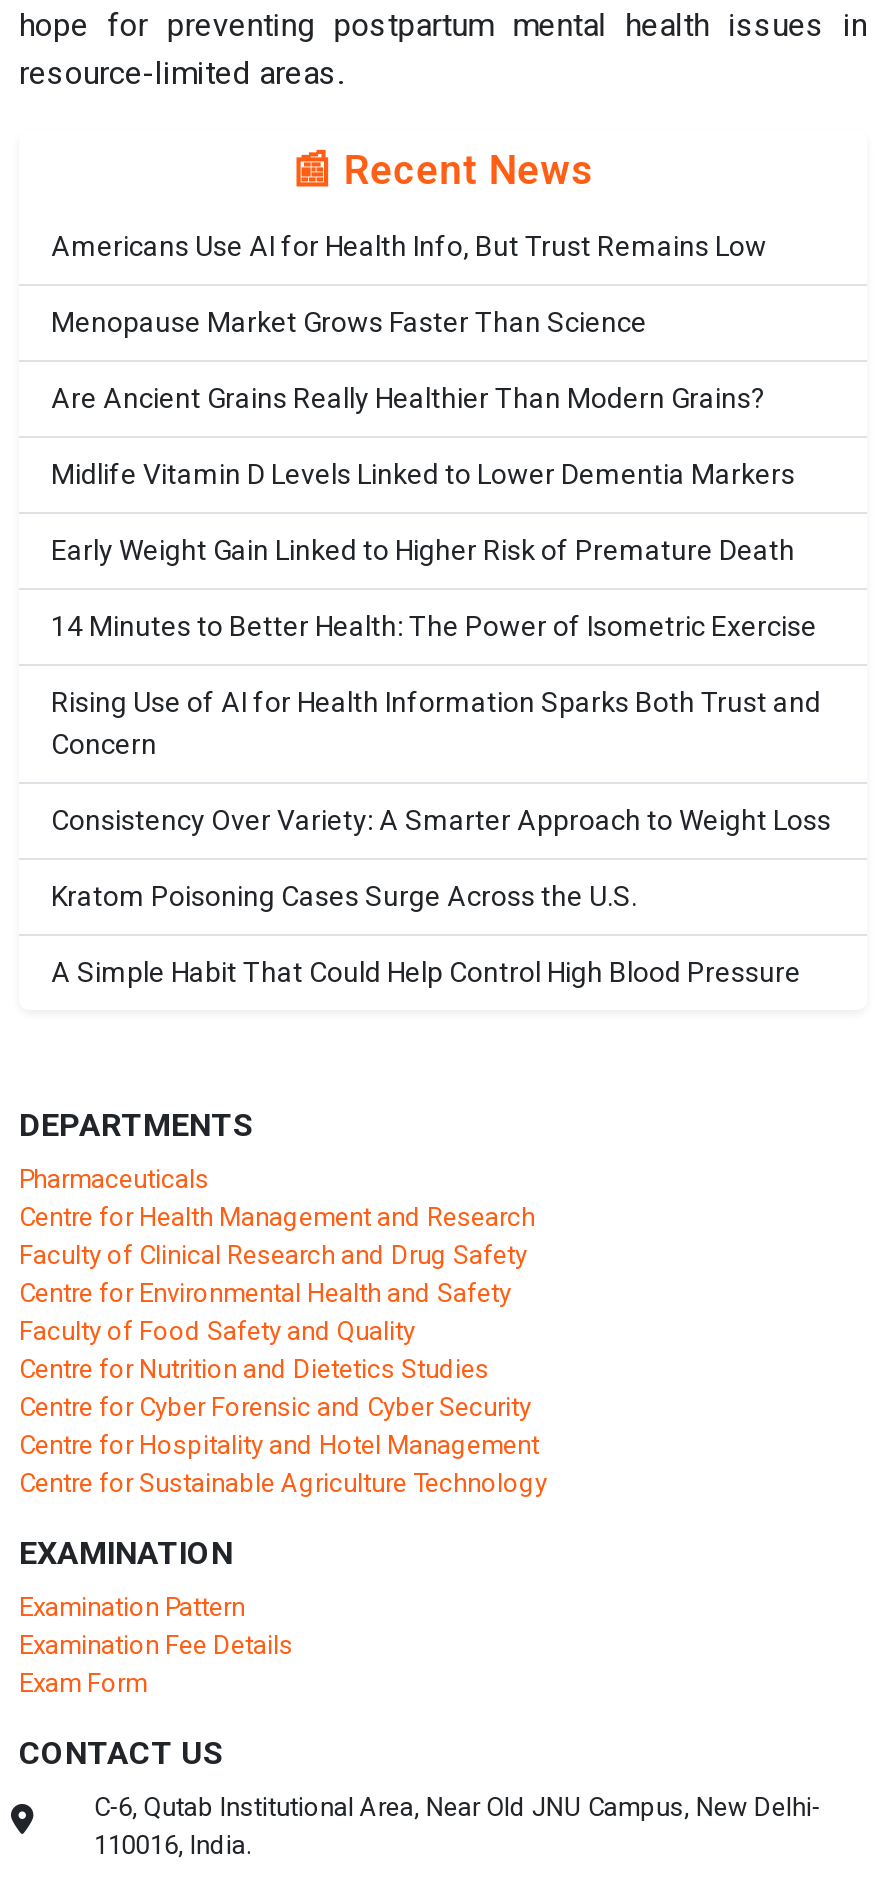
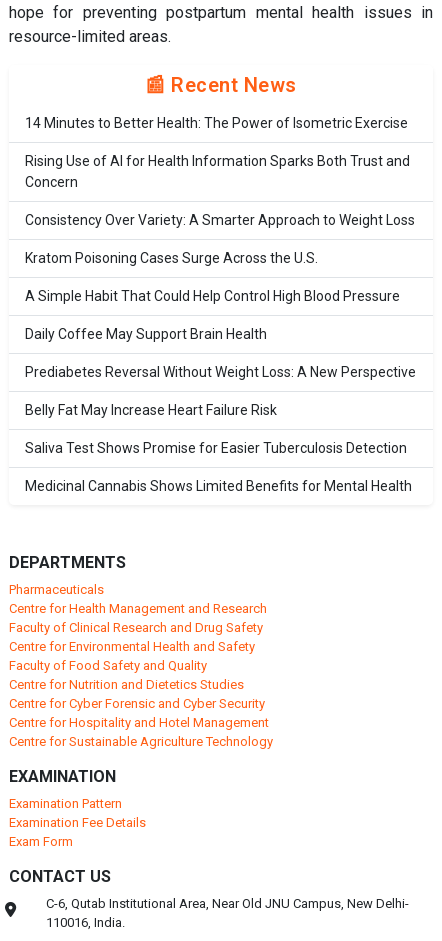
[51,230,795,566] Americans Use AI for Health Info, But Trust Remains Low | Menopause Market Grows Faster Than Science | Are Ancient Grains Really Healthier Than Modern Grains? | Midlife Vitamin D Levels Linked to Lower Dementia Markers | Early Weight Gain Linked to Higher Risk of Premature Death -> none
moved [51,610,831,988] -> [25,115,415,304]: 14 Minutes to Better Health: The Power of Isometric Exercise | Rising Use of AI for Health Information Sparks Both Trust and | Concern | Consistency Over Variety: A Smarter Approach to Weight Loss | Kratom Poisoning Cases Surge Across the U.S. | A Simple Habit That Could Help Control High Blood Pressure
none -> [25,326,416,494] Daily Coffee May Support Brain Health | Prediabetes Reversal Without Weight Loss: A New Perspective | Belly Fat May Increase Heart Failure Risk | Saliva Test Shows Promise for Easier Tuberculosis Detection | Medicinal Cannabis Shows Limited Benefits for Mental Health

